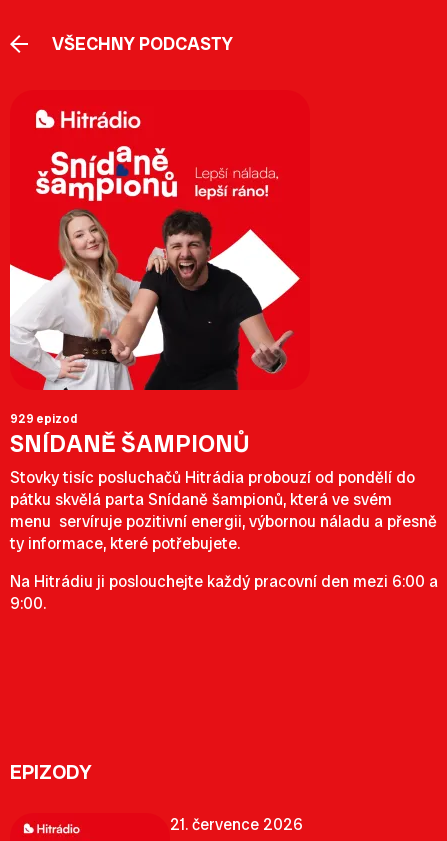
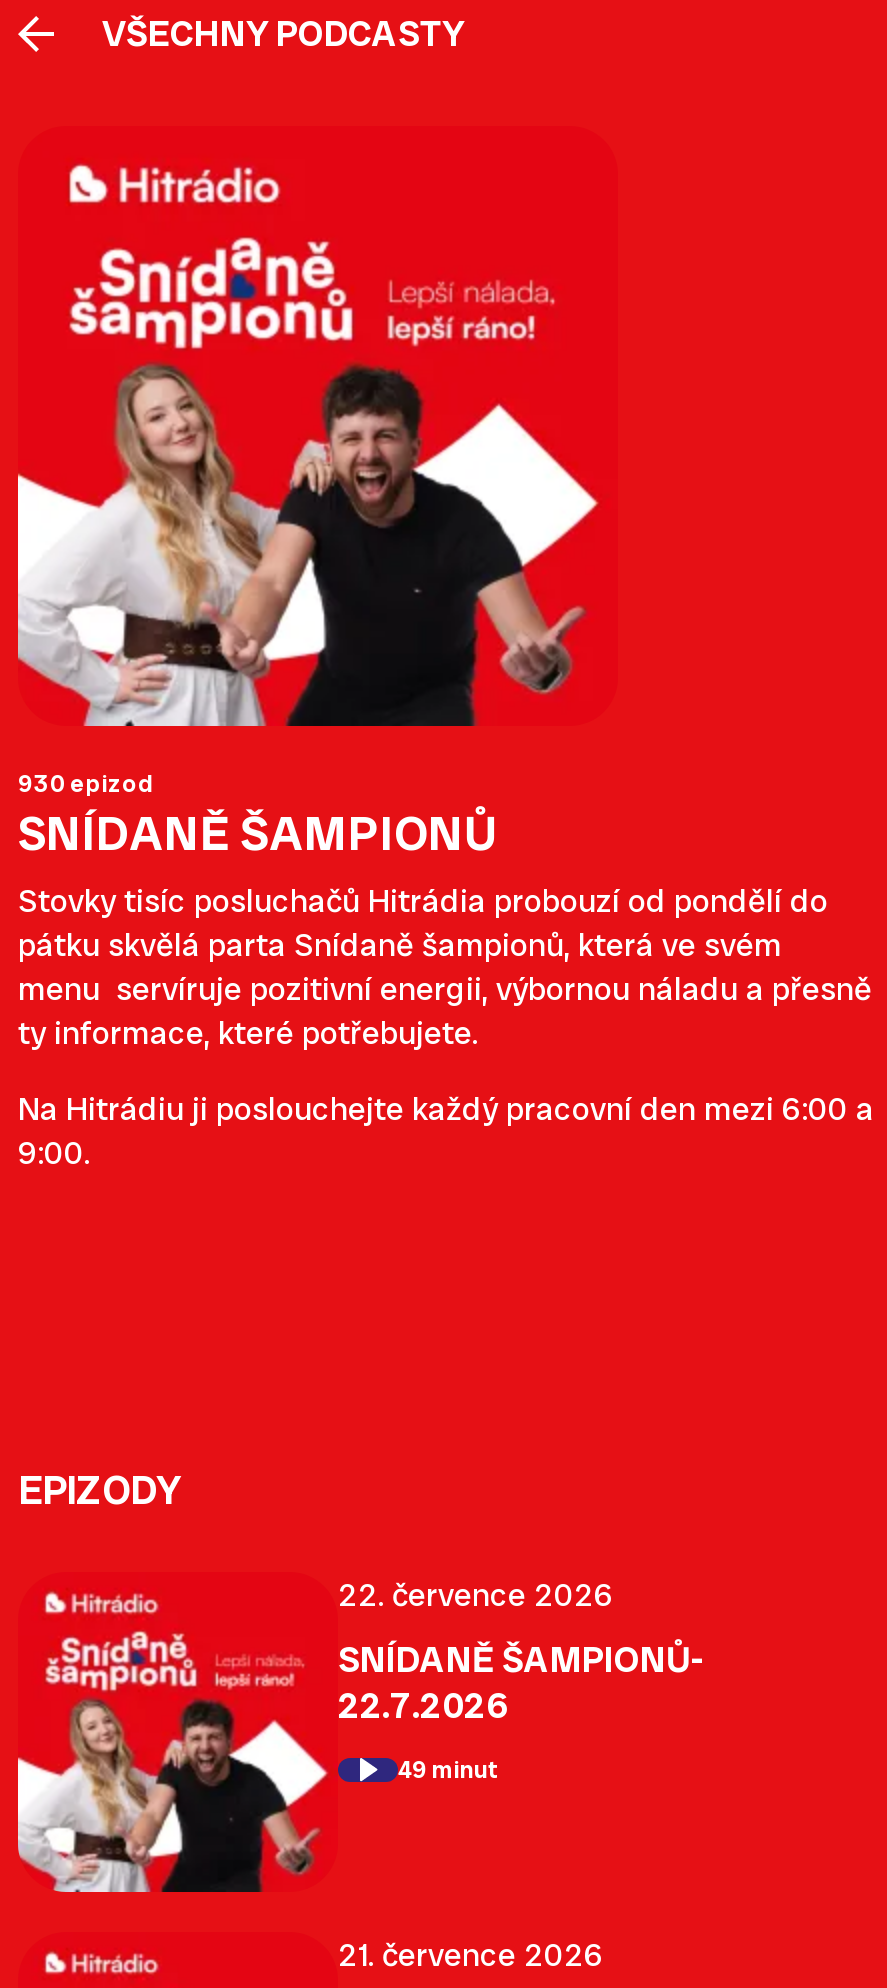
[10,410,77,426] 929 epizod -> [18,767,152,799] 930 epizod
none -> [16,1573,704,1894] [image] | 22. července 2026 | SNÍDANĚ ŠAMPIONŮ- | 22.7.2026 | 49 minut

